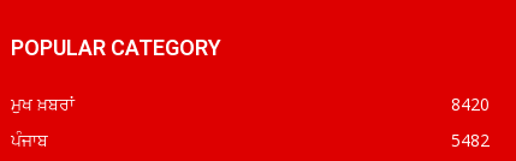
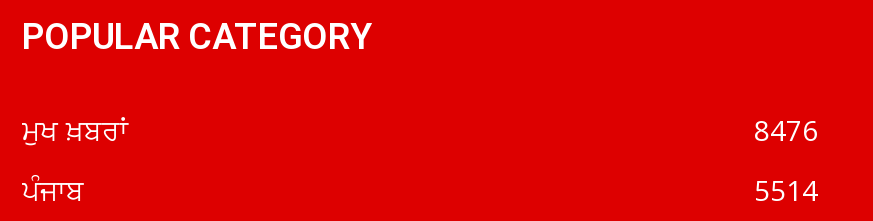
[451,92,490,115] 8420 -> [754,111,818,149] 8476
[451,128,490,151] 5482 -> [754,171,818,209] 5514

